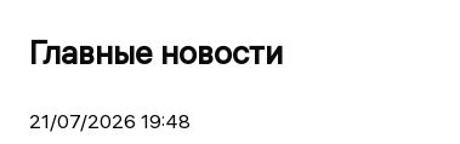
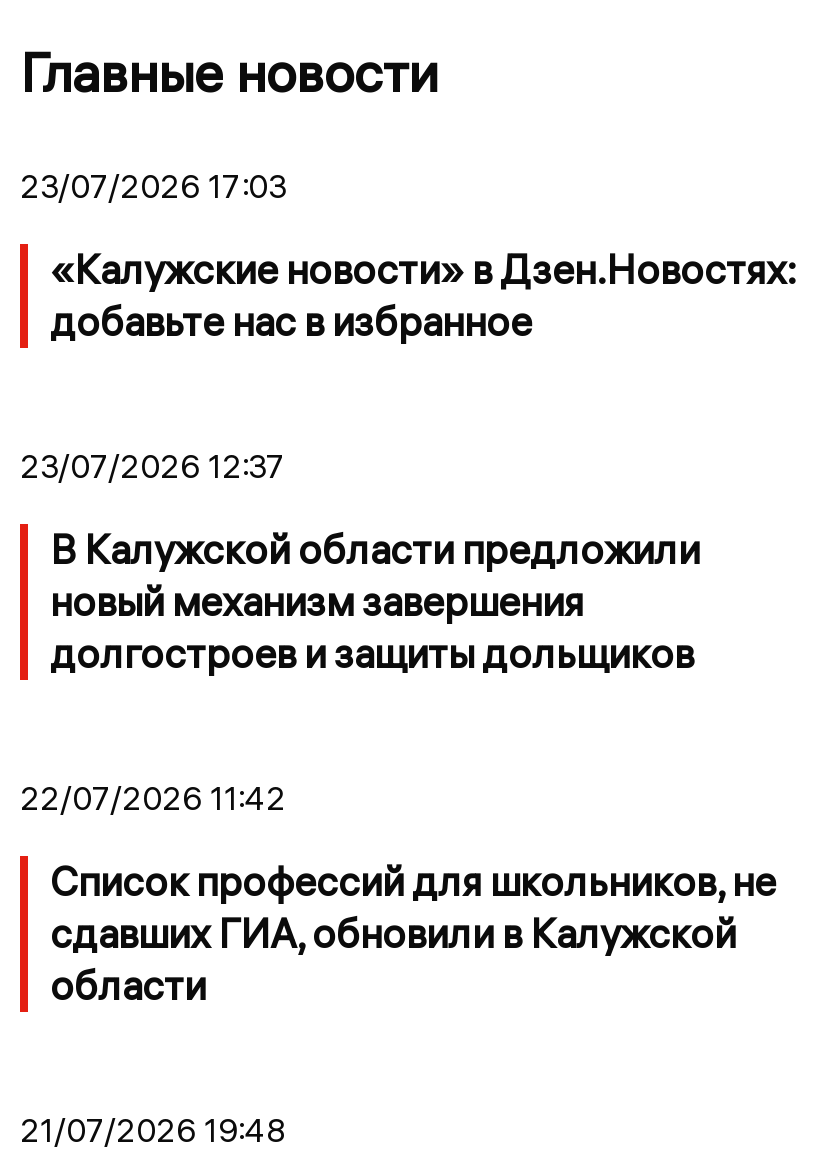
none -> [20,166,796,1010] 23/07/2026 17:03 | «Калужские новости» в Дзен.Новостях: | добавьте нас в избранное | 23/07/2026 12:37 | В Калужской области предложили | новый механизм завершения | долгостроев и защиты дольщиков | 22/07/2026 11:42 | Список профессий для школьников, не | сдавших ГИА, обновили в Калужской | области

